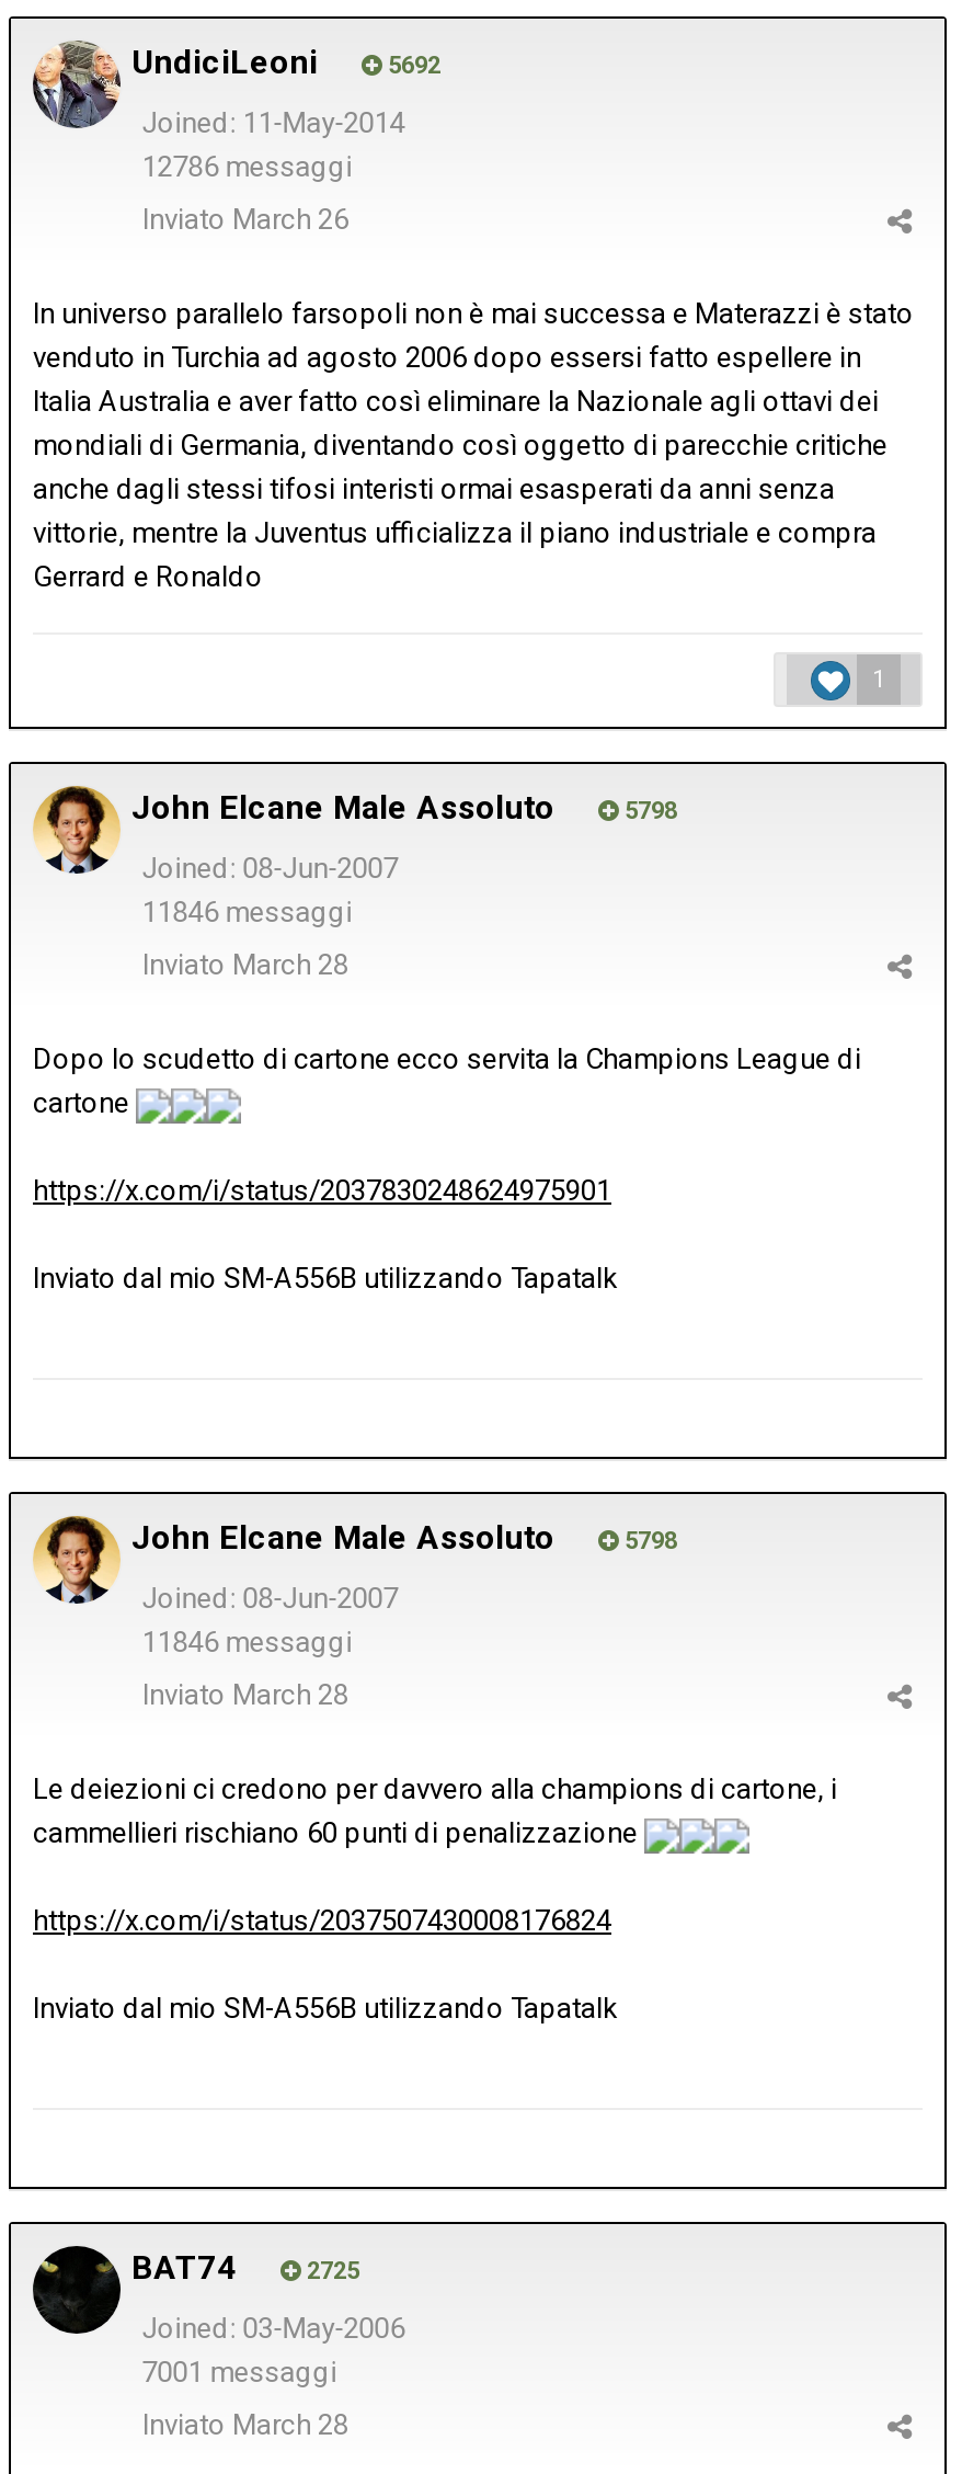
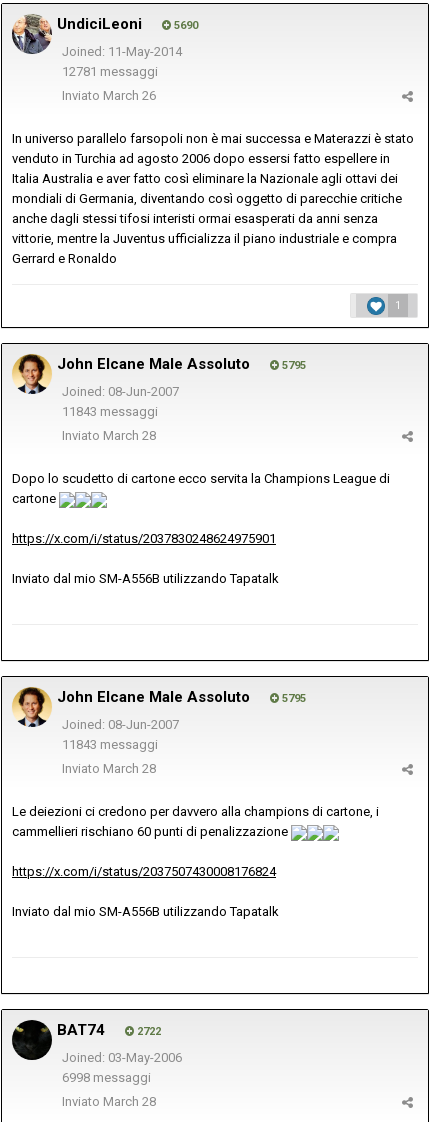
[381,52,440,80] 5692 -> [171,19,198,32] 5690
[142,151,352,184] 12786 messaggi -> [62,64,158,79] 12781 messaggi
[618,797,677,826] 5798 -> [279,359,306,372] 5795
[142,897,352,930] 11846 messaggi -> [62,404,158,419] 11843 messaggi
[618,1527,677,1556] 5798 -> [279,692,306,705] 5795
[142,1627,352,1660] 11846 messaggi -> [62,737,158,752] 11843 messaggi
[300,2257,359,2286] 2725 -> [134,1025,161,1038] 2722
[142,2357,337,2390] 7001 messaggi -> [62,1070,151,1085] 6998 messaggi

